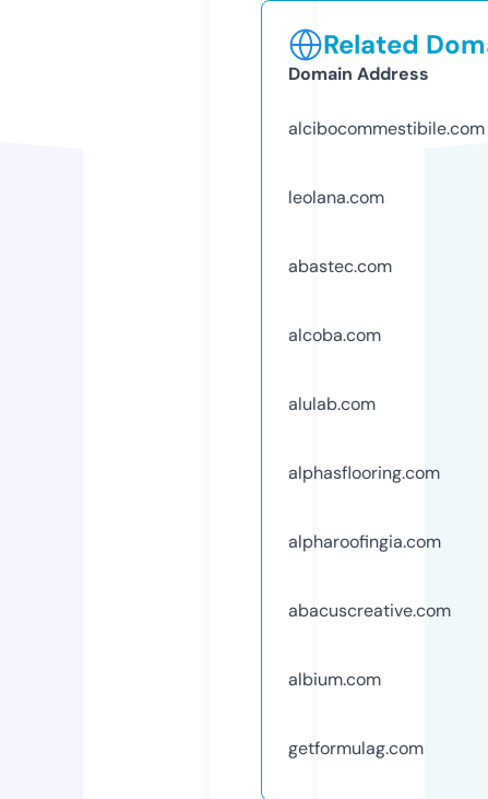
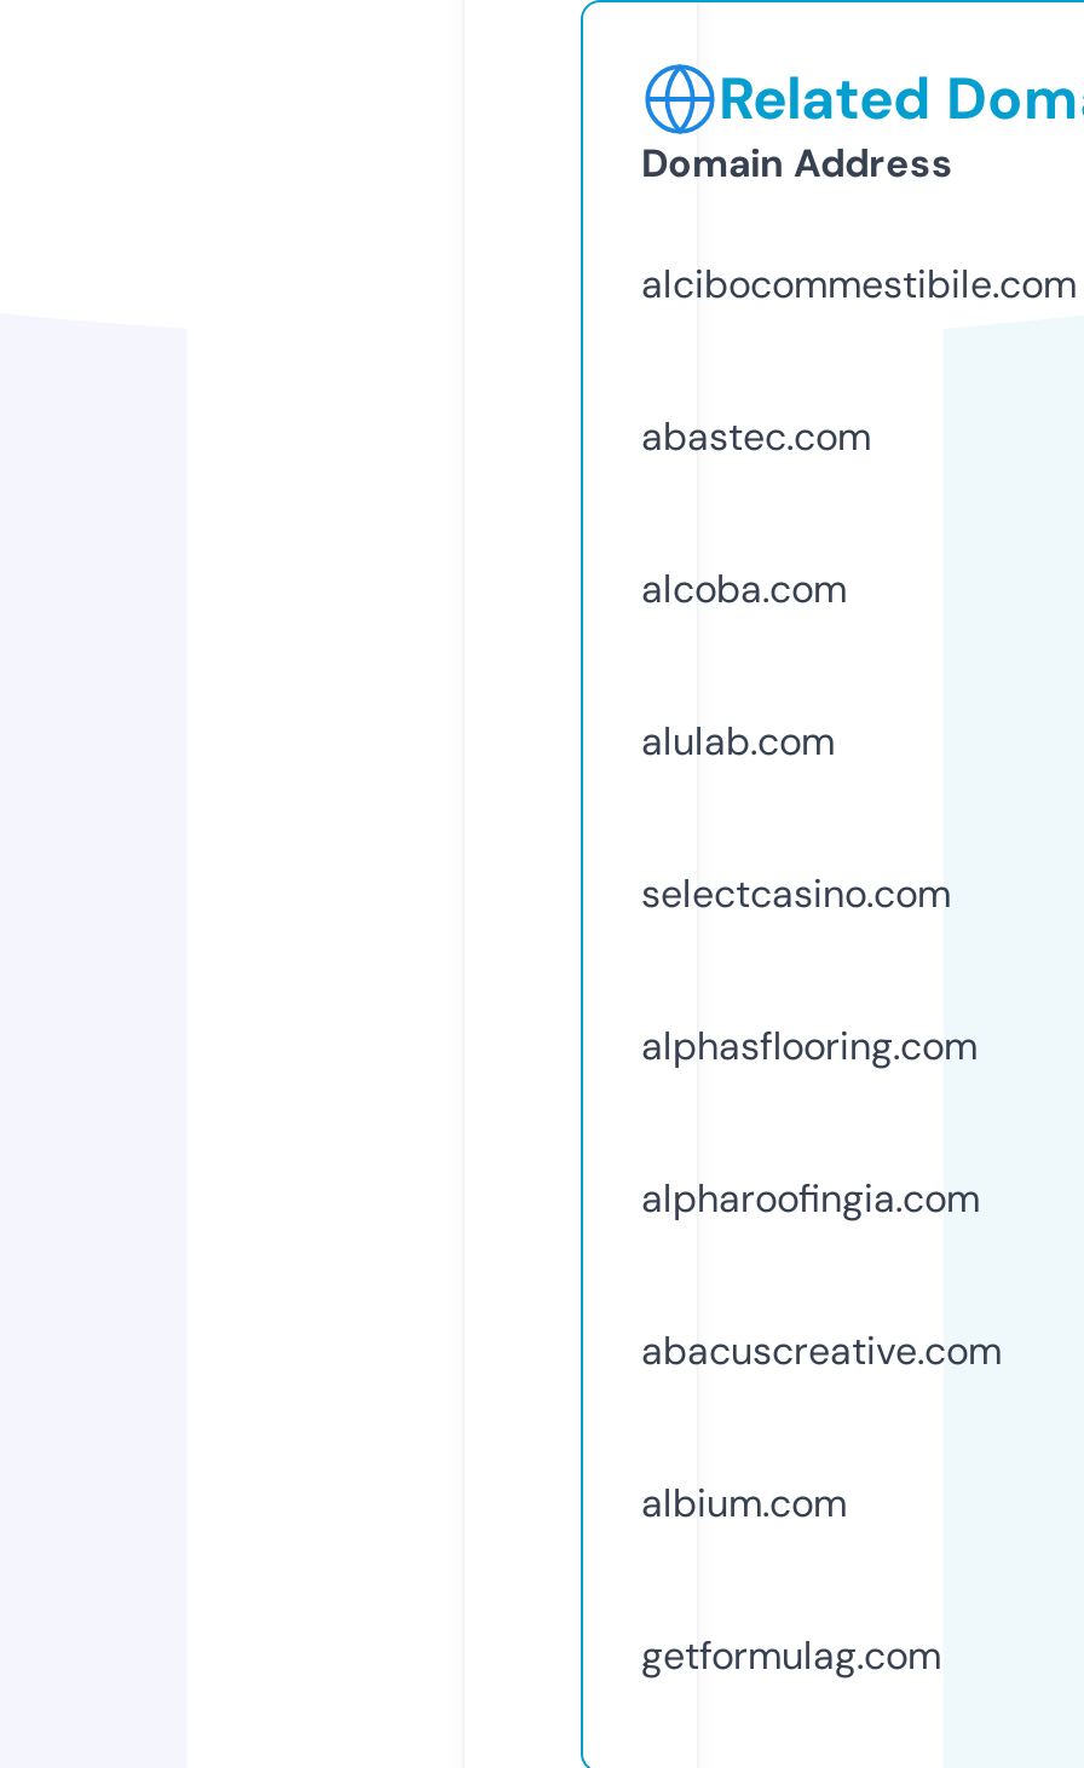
[288,186,384,209] leolana.com -> none
moved [288,254,392,415] -> [641,411,871,766]: abastec.com | alcoba.com | alulab.com
none -> [641,868,951,919] selectcasino.com

